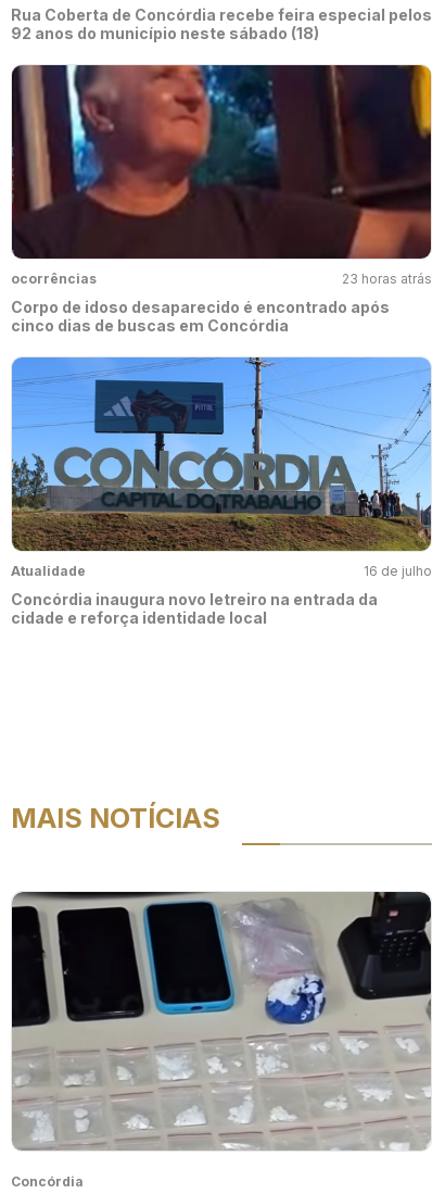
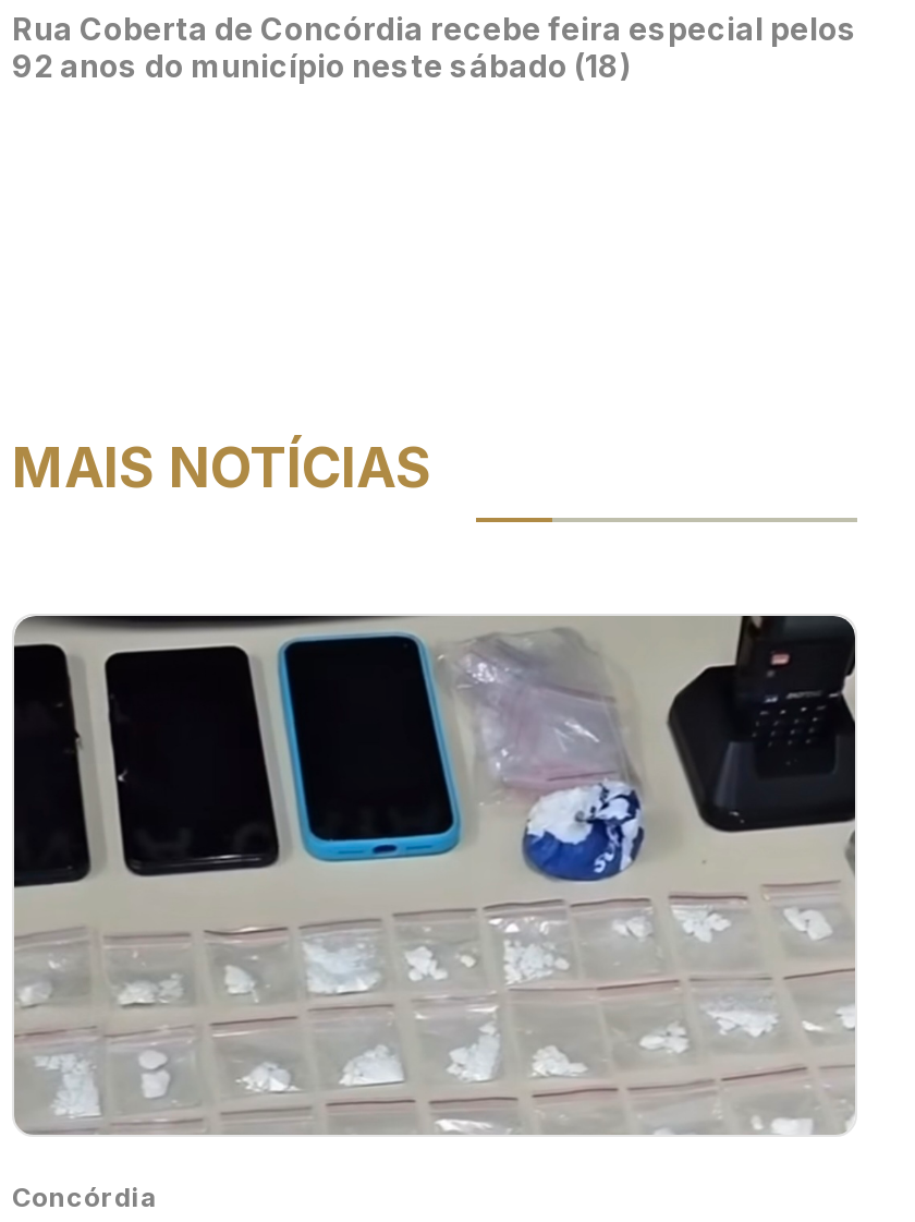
[11,64,432,335] [image] | ocorrências | 23 horas atrás | Corpo de idoso desaparecido é encontrado após | cinco dias de buscas em Concórdia -> none
[11,356,432,627] [image] | Atualidade | 16 de julho | Concórdia inaugura novo letreiro na entrada da | cidade e reforça identidade local -> none

